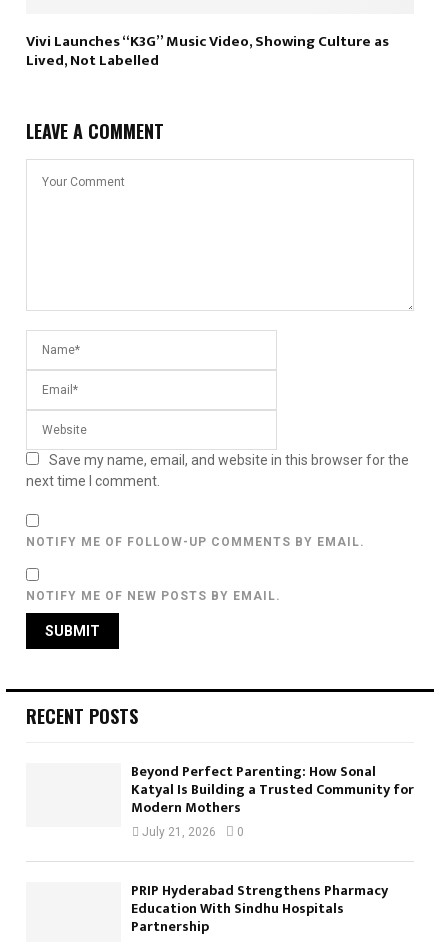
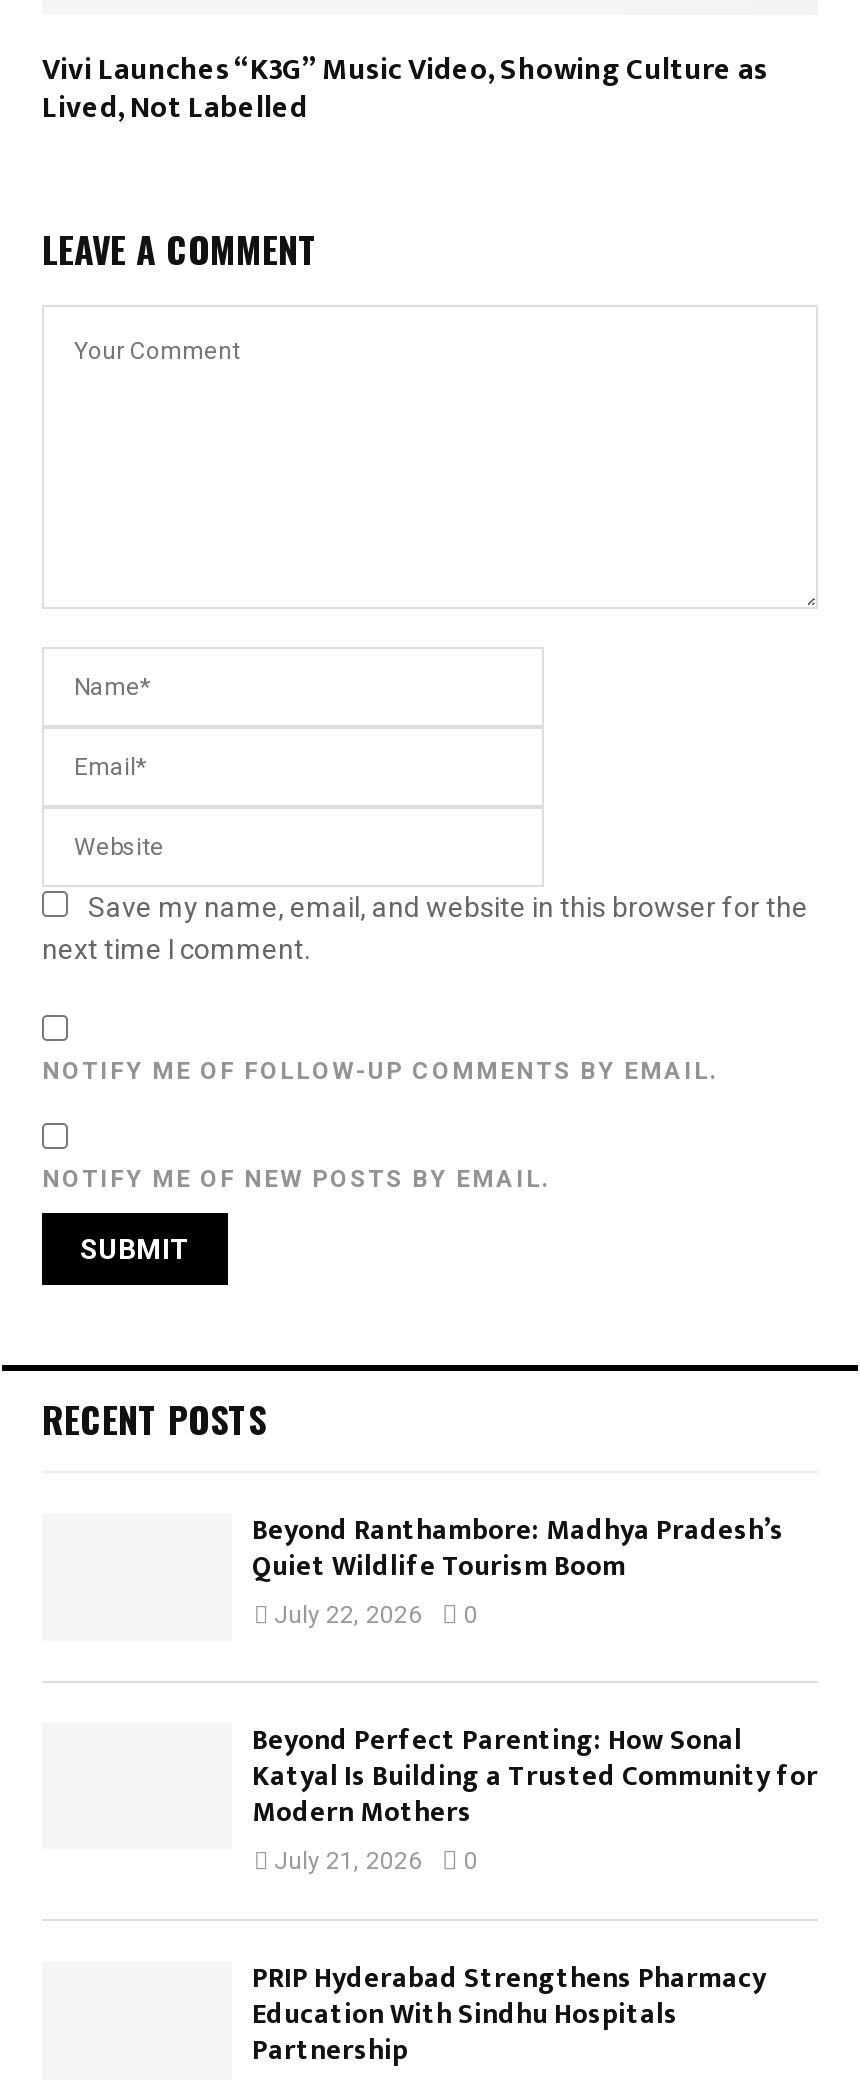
none -> [252,1508,784,1630] Beyond Ranthambore: Madhya Pradesh’s | Quiet Wildlife Tourism Boom | July 22, 2026 | 0

